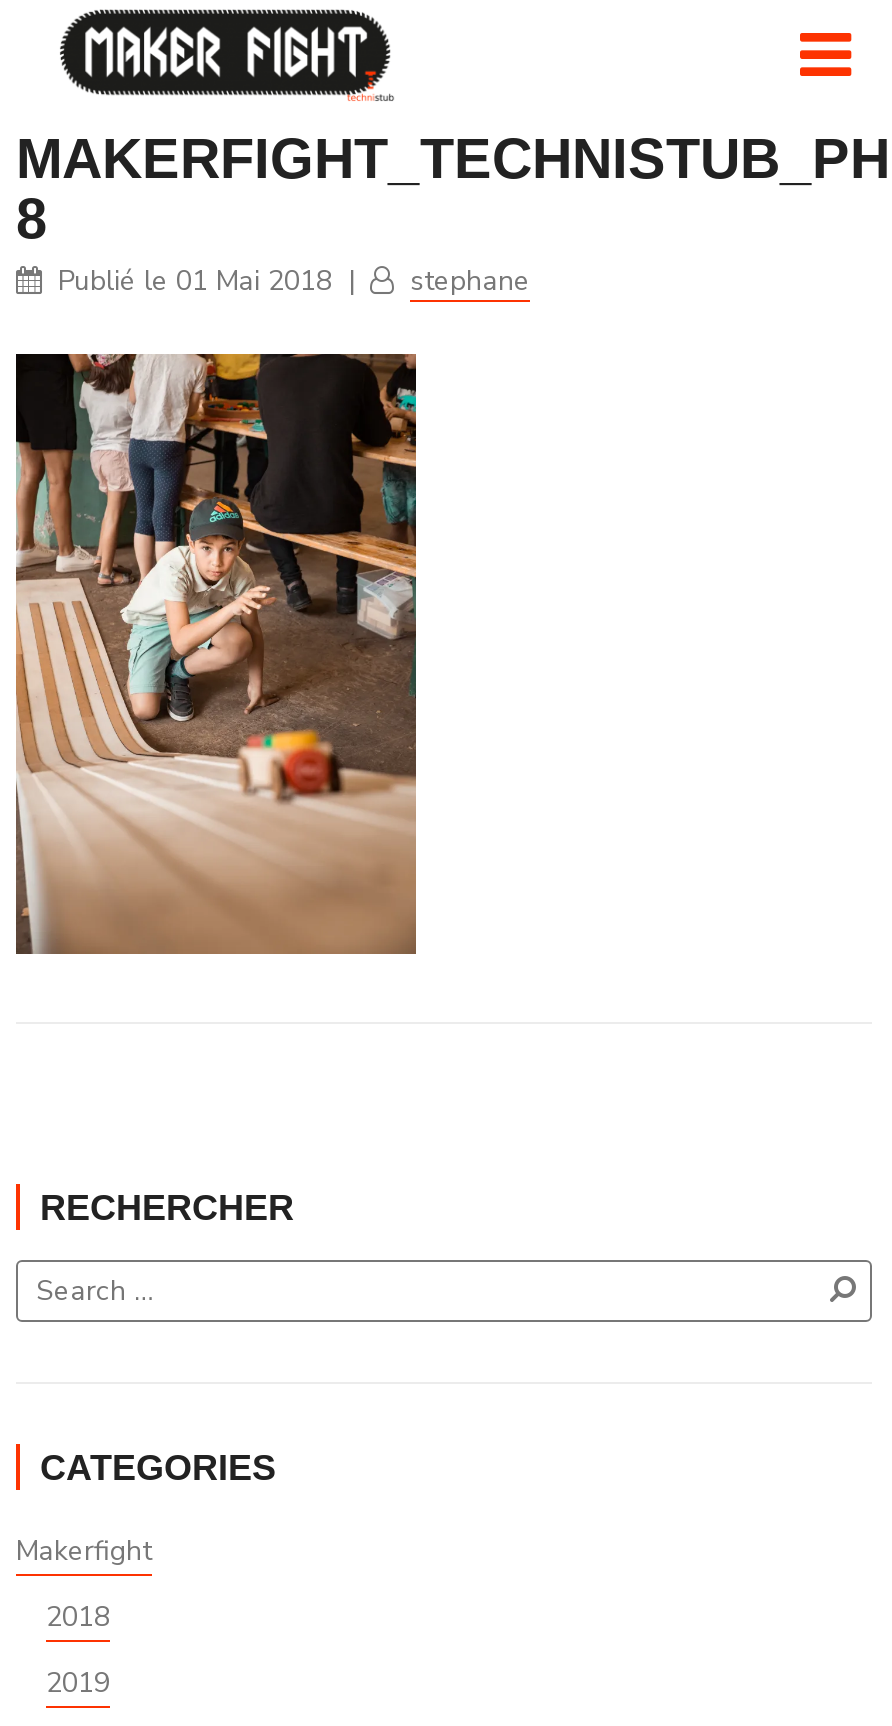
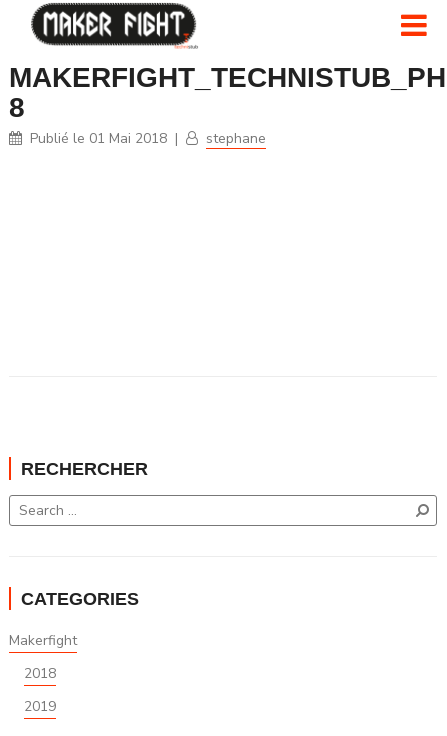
[14,352,418,956] [image] -> none

